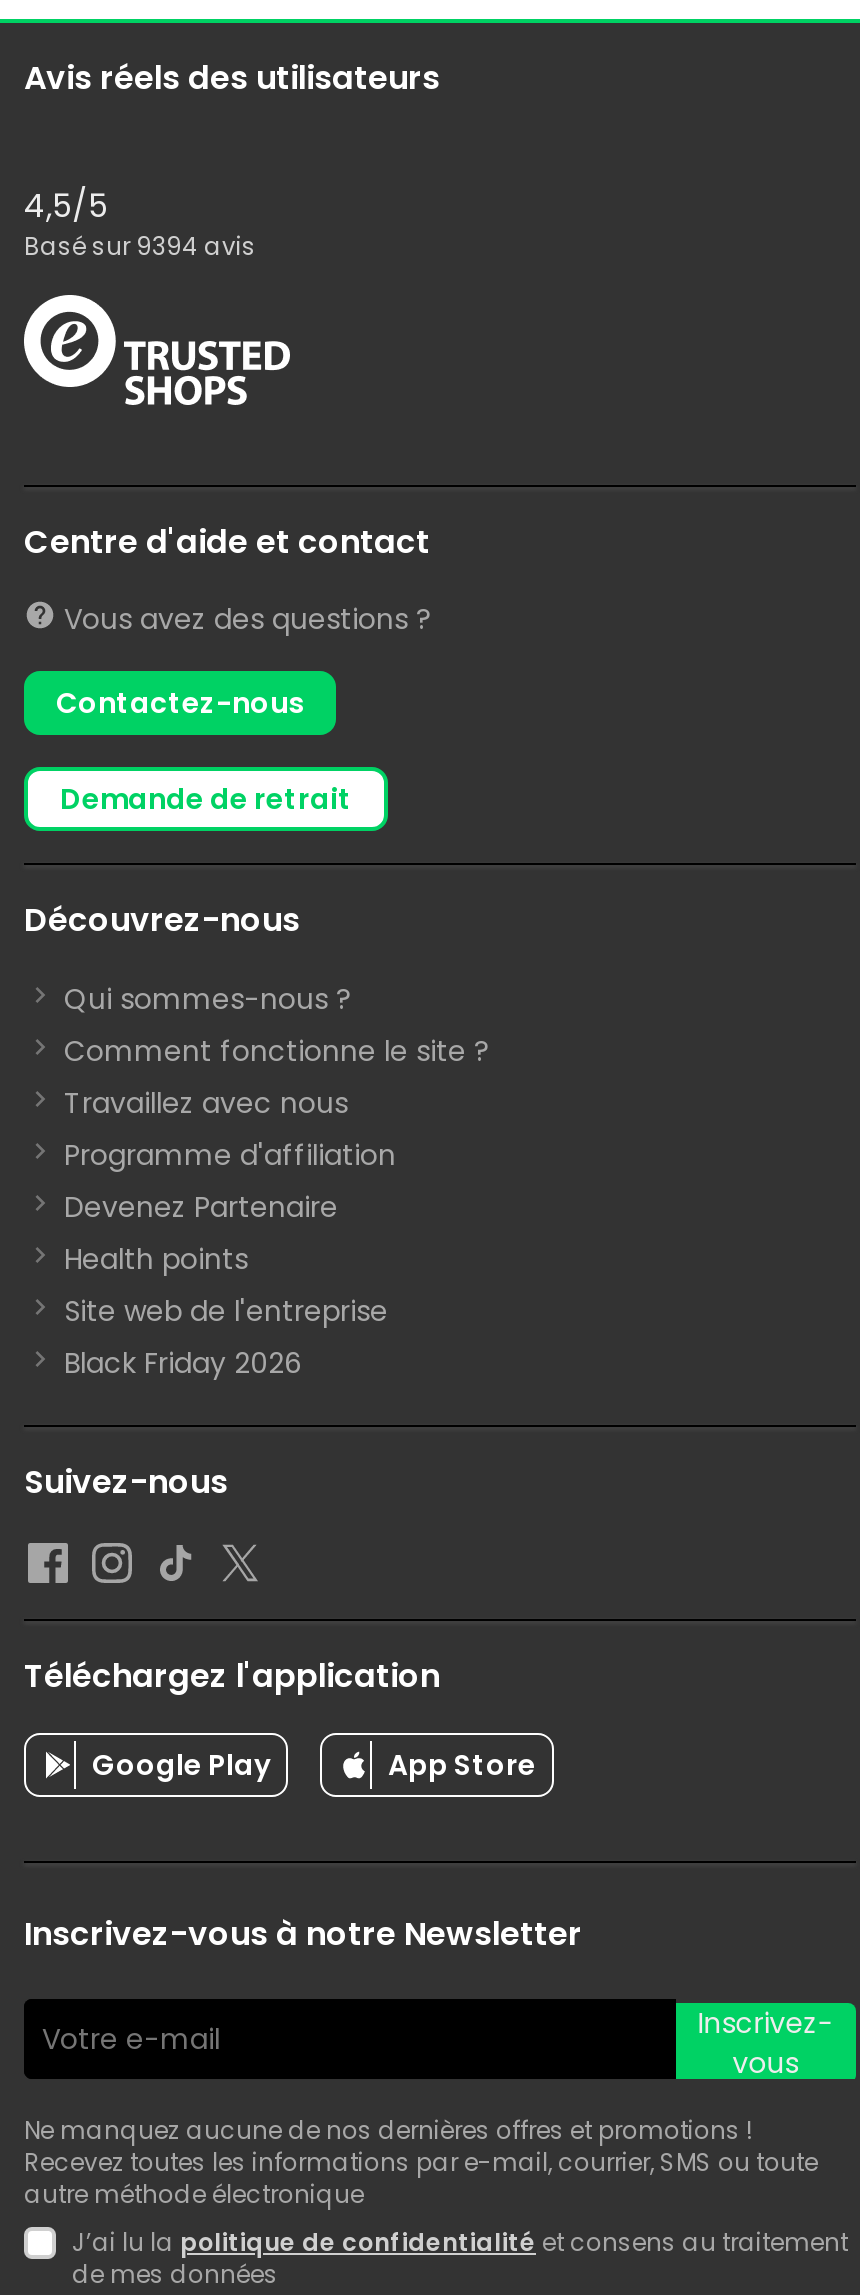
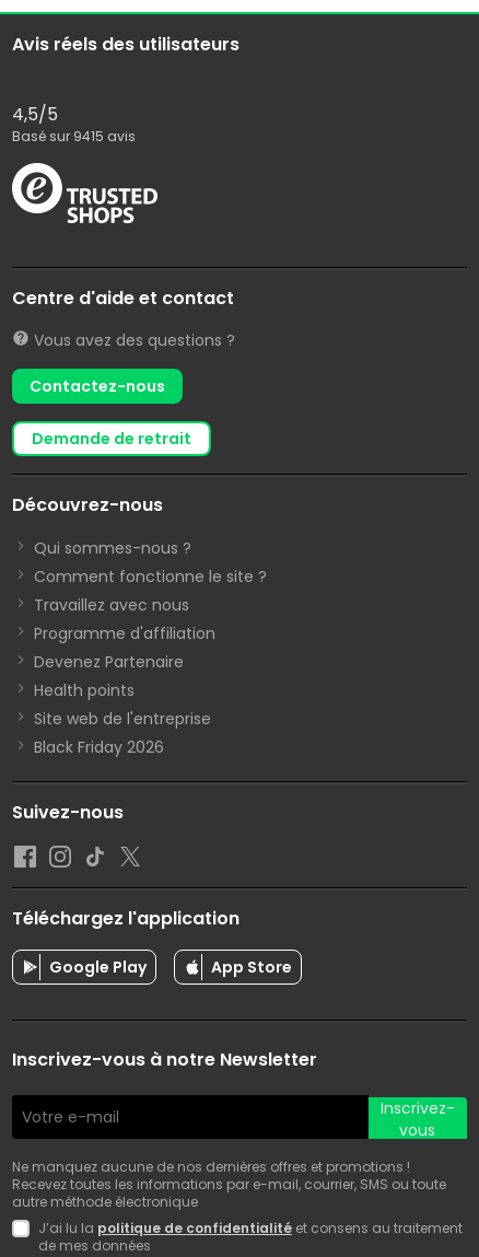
[24,228,256,262] Basé sur 9394 avis -> [12,126,136,145] Basé sur 9415 avis

